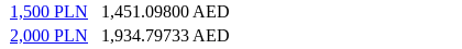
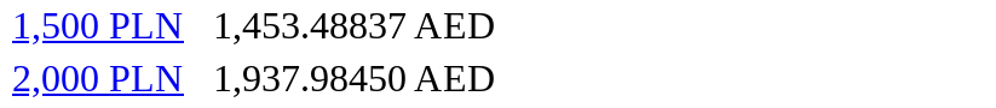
[10,3,230,21] 1,500 PLN 1,451.09800 AED -> [12,6,496,47] 1,500 PLN 1,453.48837 AED
[10,27,230,45] 2,000 PLN 1,934.79733 AED -> [12,59,496,100] 2,000 PLN 1,937.98450 AED

